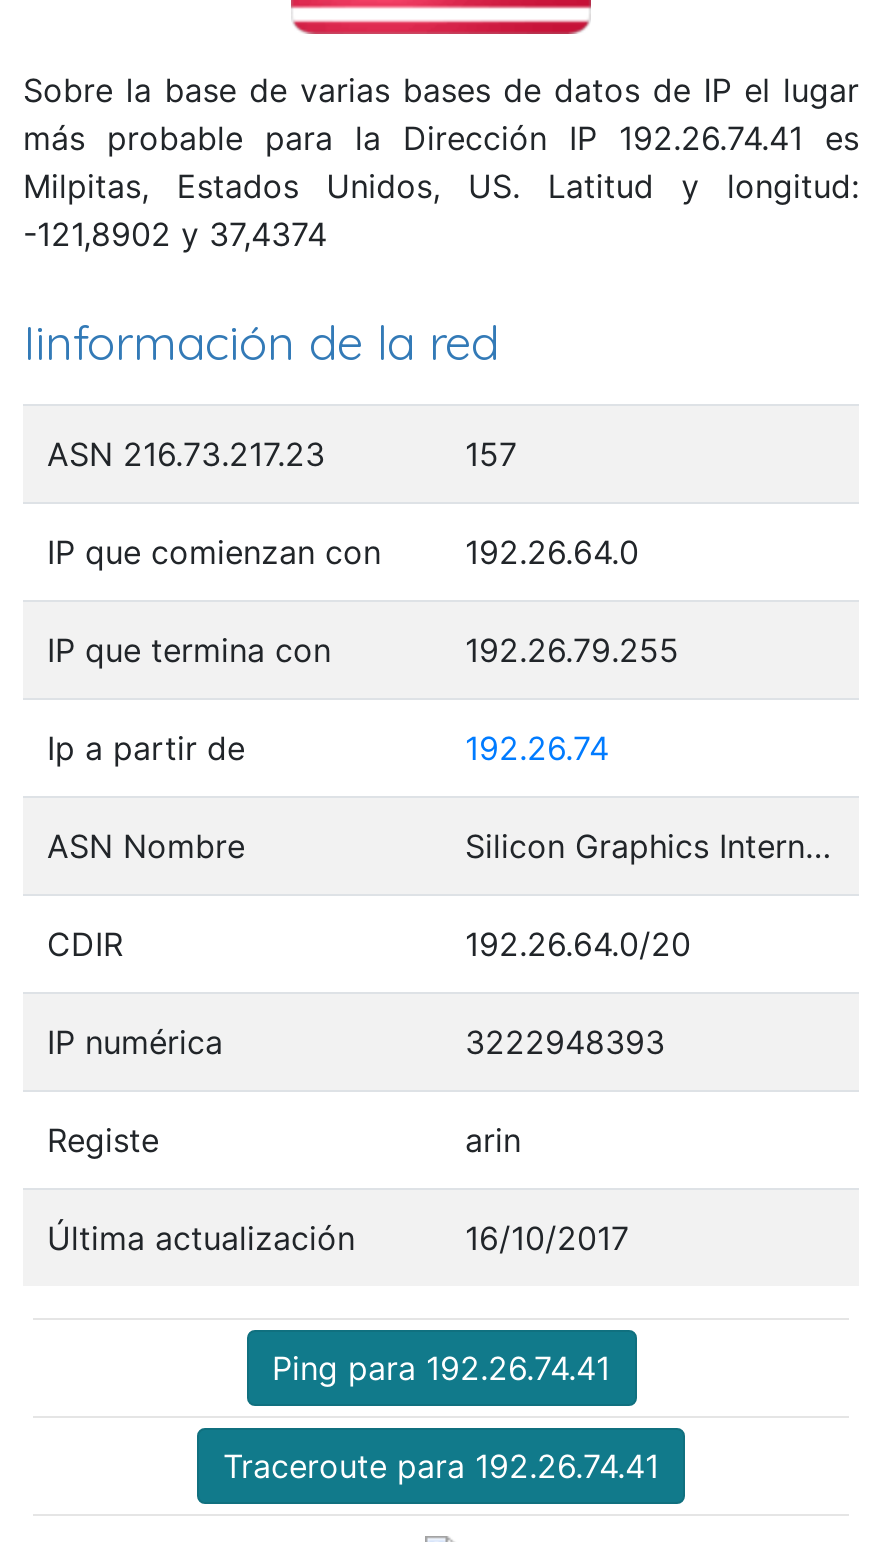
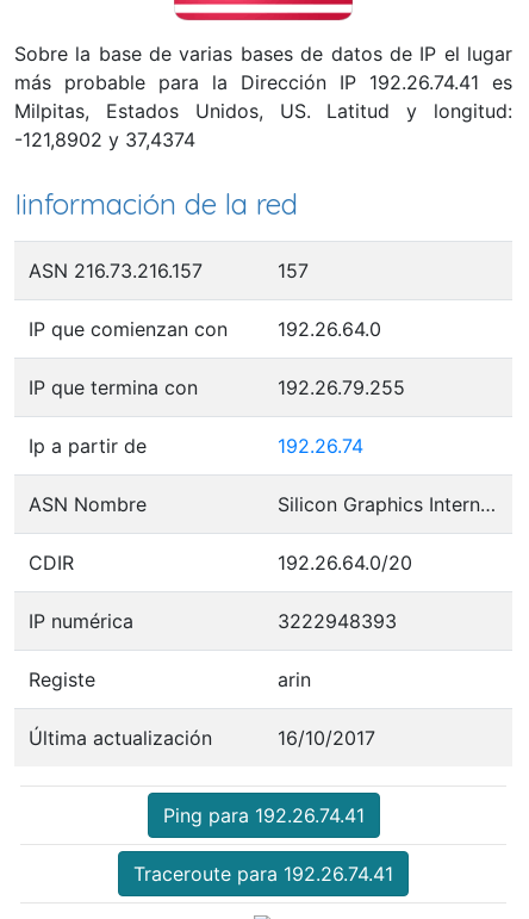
[47,433,325,473] ASN 216.73.217.23 -> [29,258,203,282] ASN 216.73.216.157

